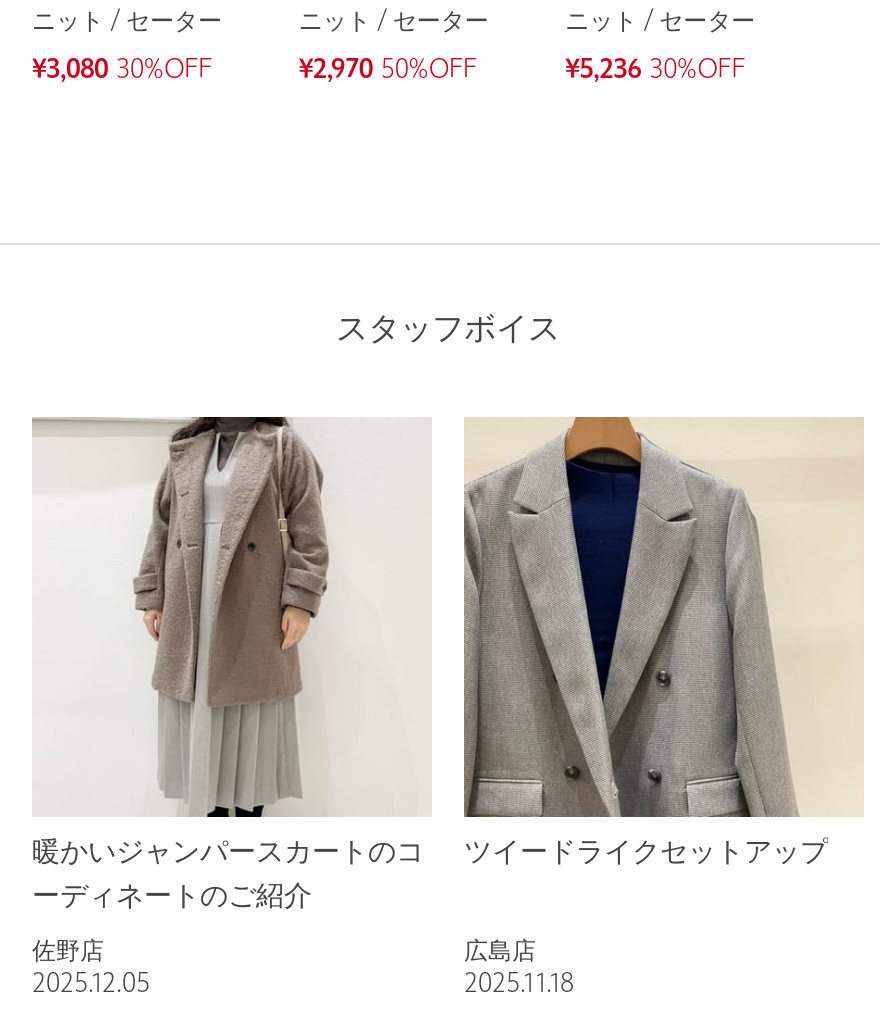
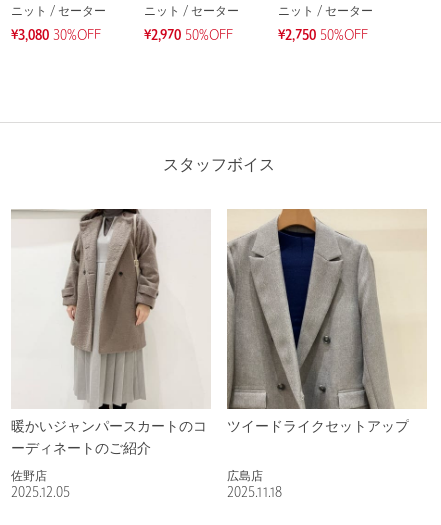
[565,58,745,82] ¥5,236 30%OFF -> [278,30,368,42] ¥2,750 50%OFF

